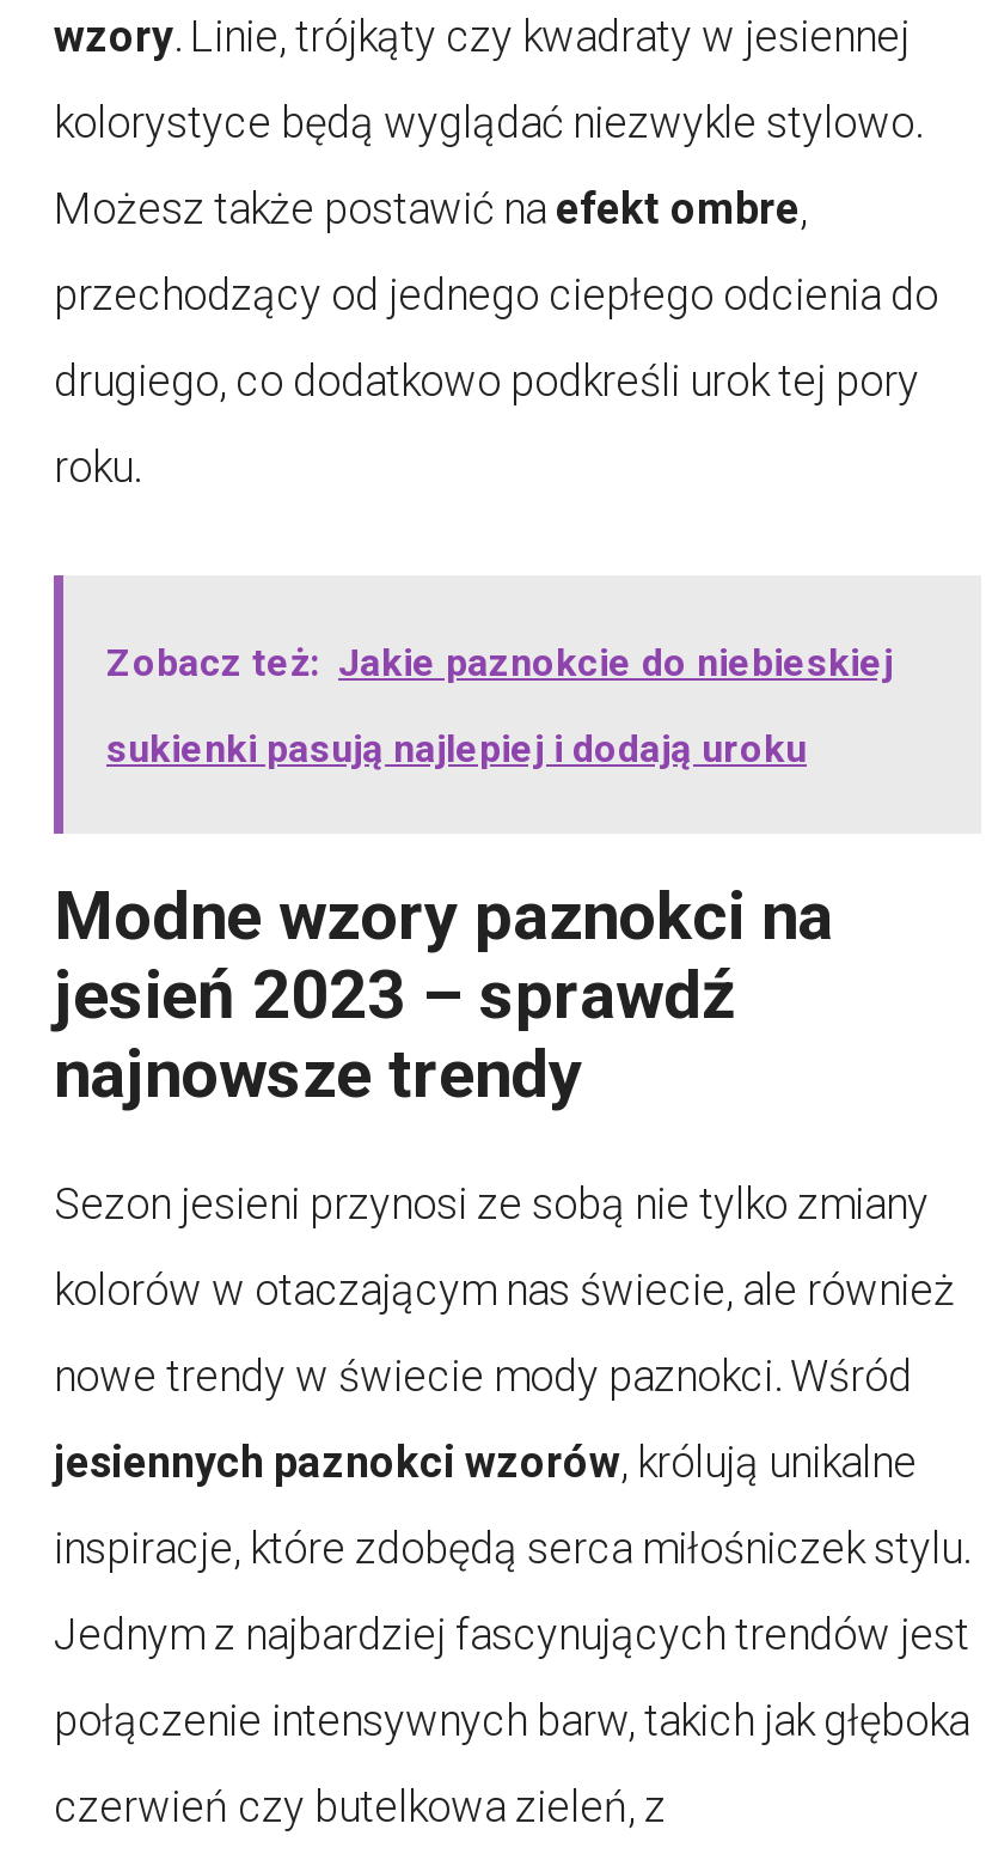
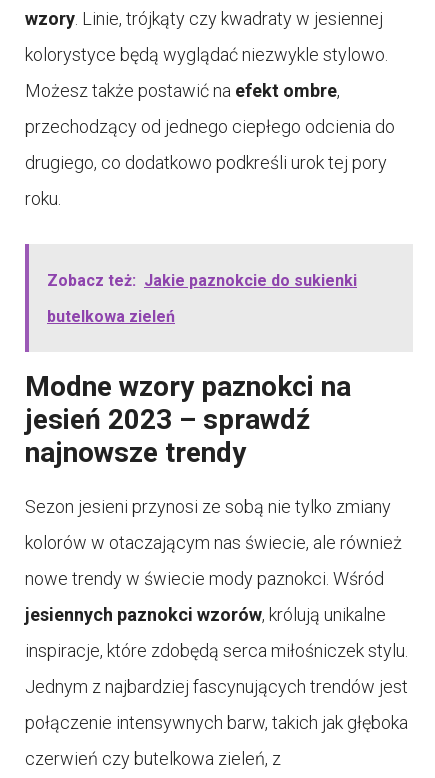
[106,639,893,685] Zobacz też: Jakie paznokcie do niebieskiej -> [47,271,357,290] Zobacz też: Jakie paznokcie do sukienki
[106,725,807,771] sukienki pasują najlepiej i dodają uroku -> [47,307,175,326] butelkowa zieleń

